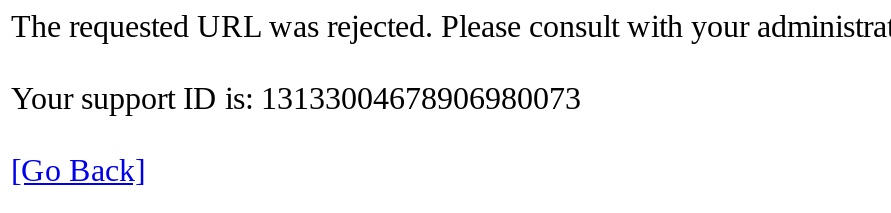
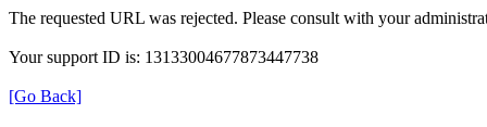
[11,81,581,115] Your support ID is: 13133004678906980073 -> [9,48,319,66] Your support ID is: 13133004677873447738

